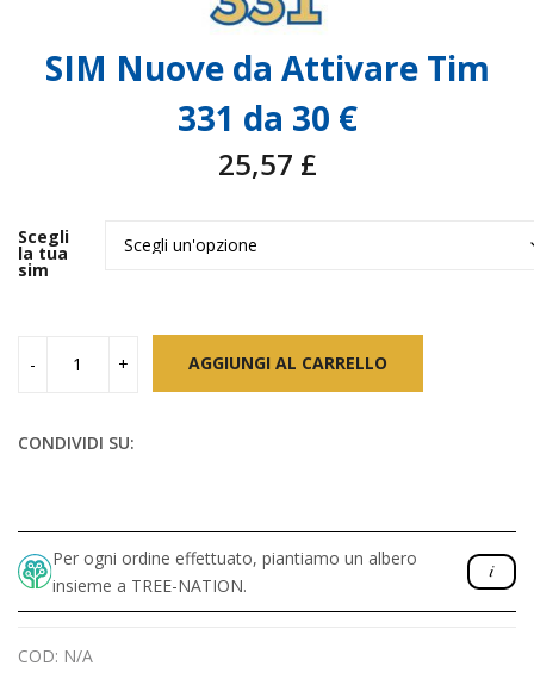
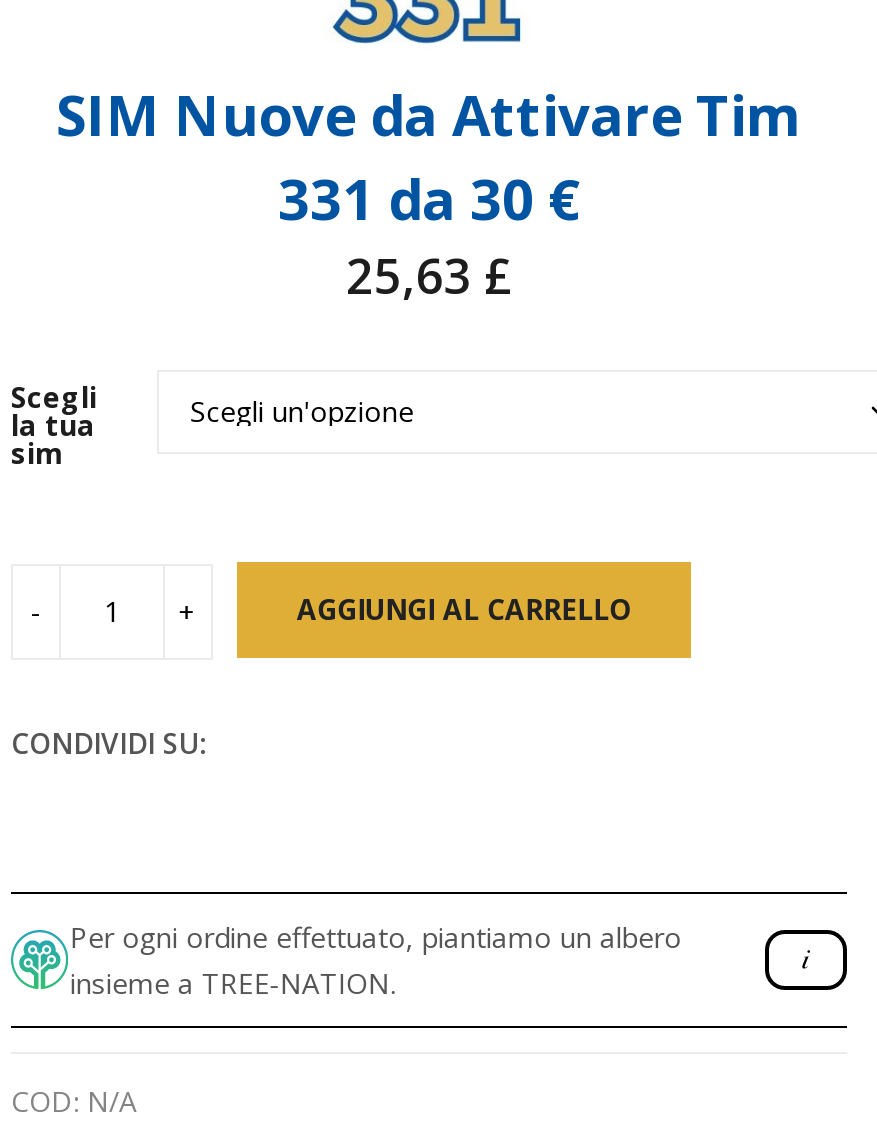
[218,144,316,183] 25,57 £ -> [346,242,512,308] 25,63 £

